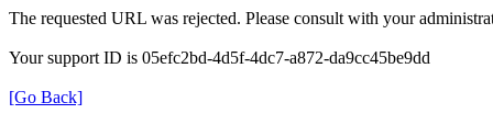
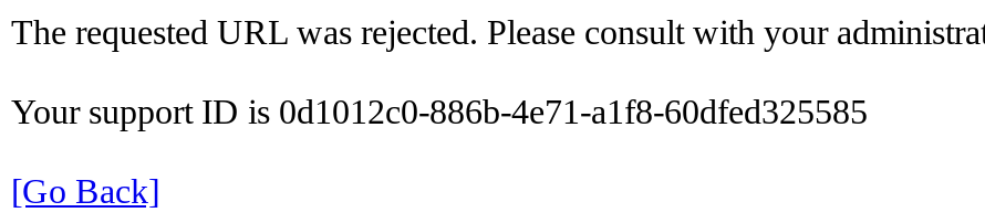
[9,48,430,67] Your support ID is 05efc2bd-4d5f-4dc7-a872-da9cc45be9dd -> [11,93,868,130] Your support ID is 0d1012c0-886b-4e71-a1f8-60dfed325585

